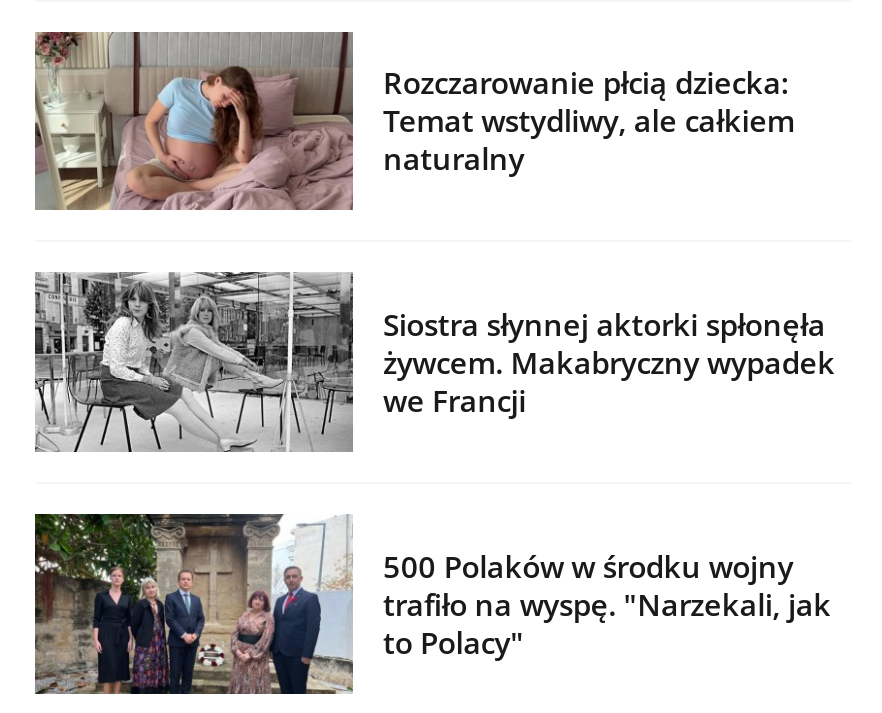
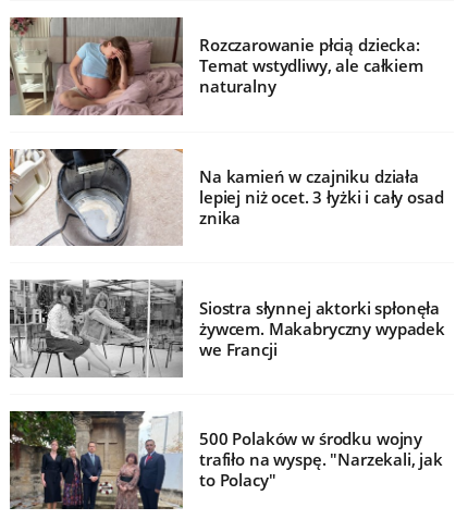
none -> [10,149,444,246] [image] | Na kamień w czajniku działa | lepiej niż ocet. 3 łyżki i cały osad | znika

